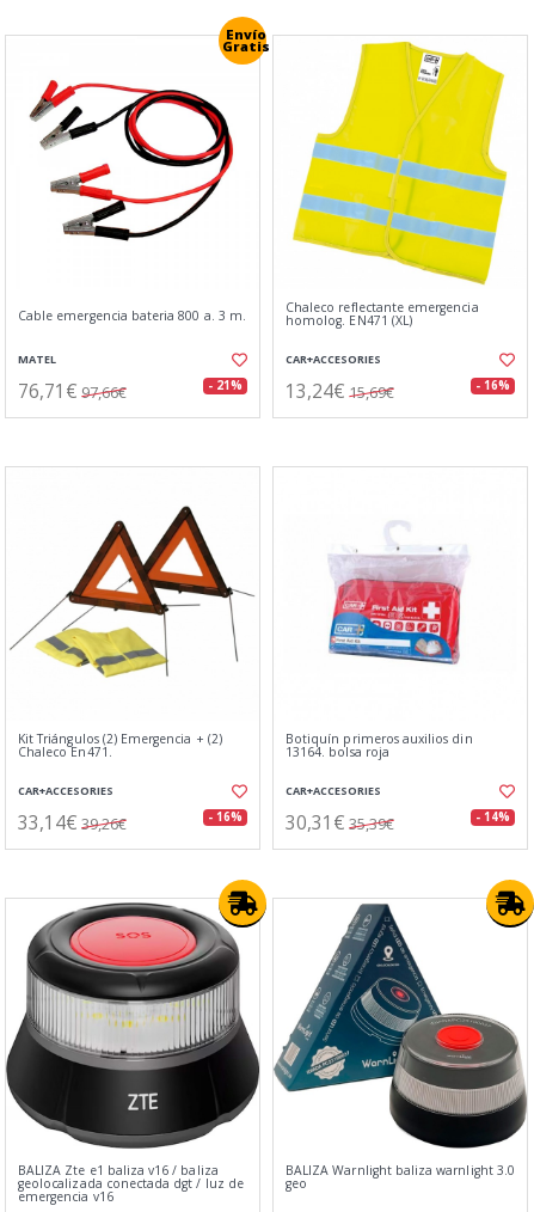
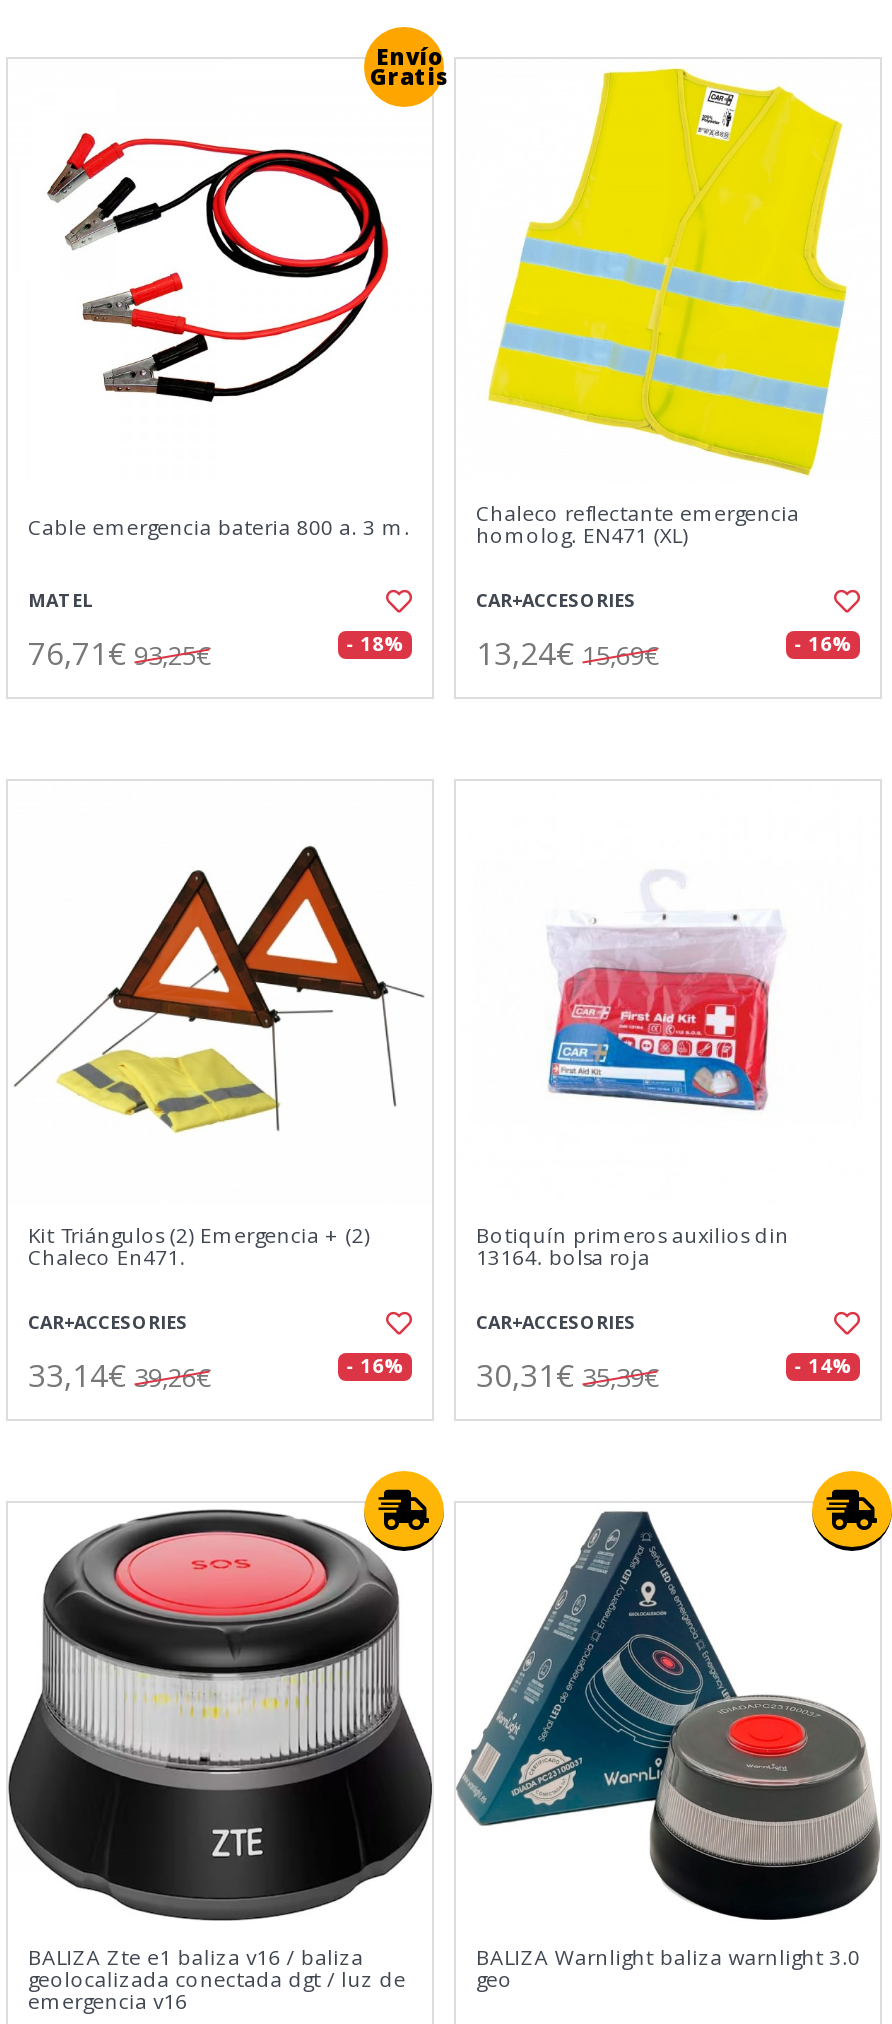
[18,378,127,404] 76,71€ 97,66€ -> [28,631,210,675] 76,71€ 93,25€
[208,378,243,394] - 21% -> [346,632,404,658] - 18%

